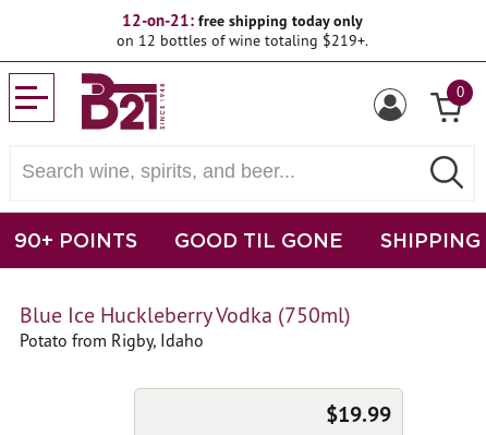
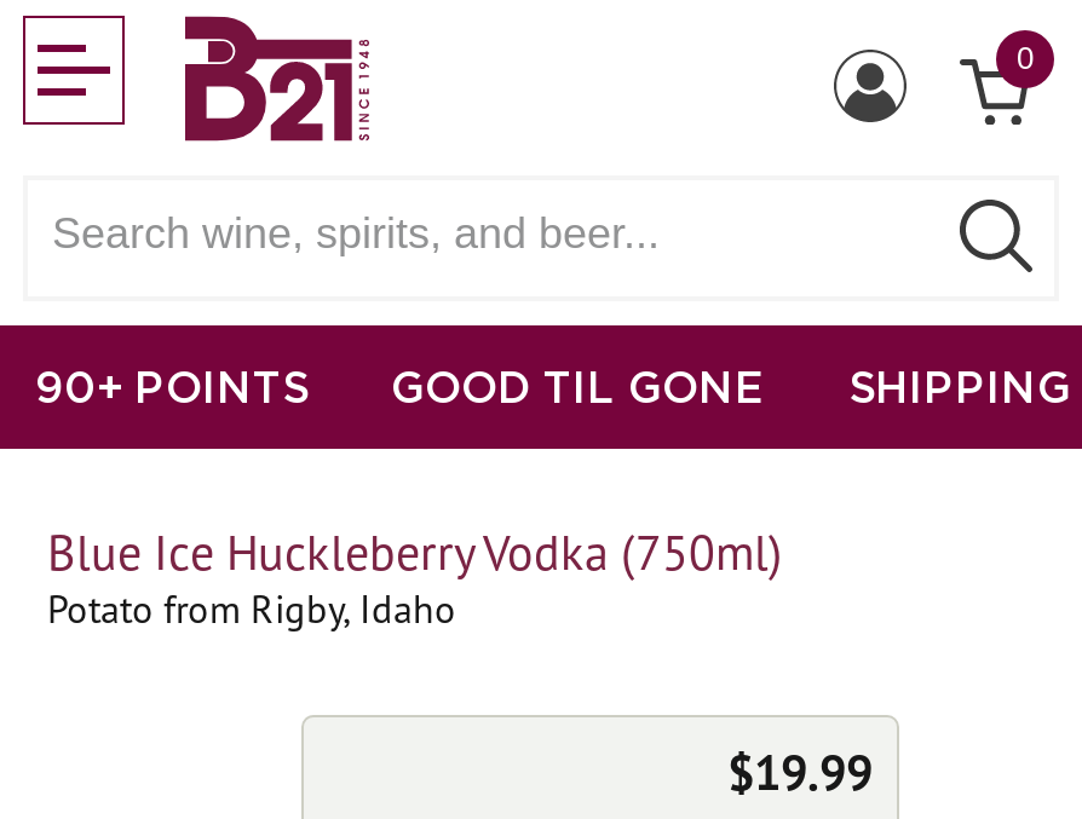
[116,10,368,50] 12-on-21: free shipping today only | on 12 bottles of wine totaling $219+. -> none

